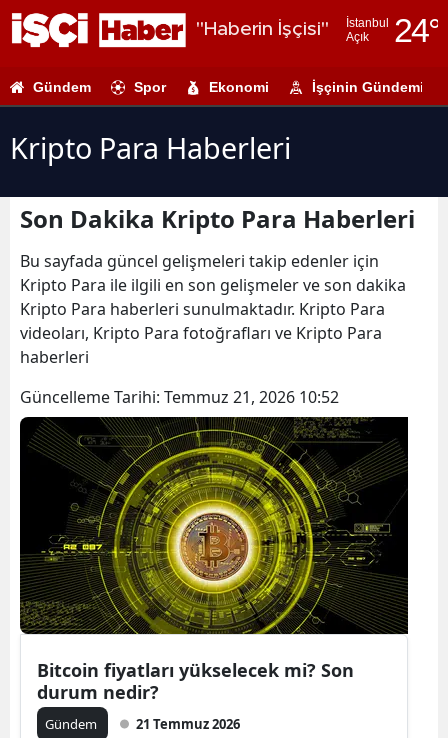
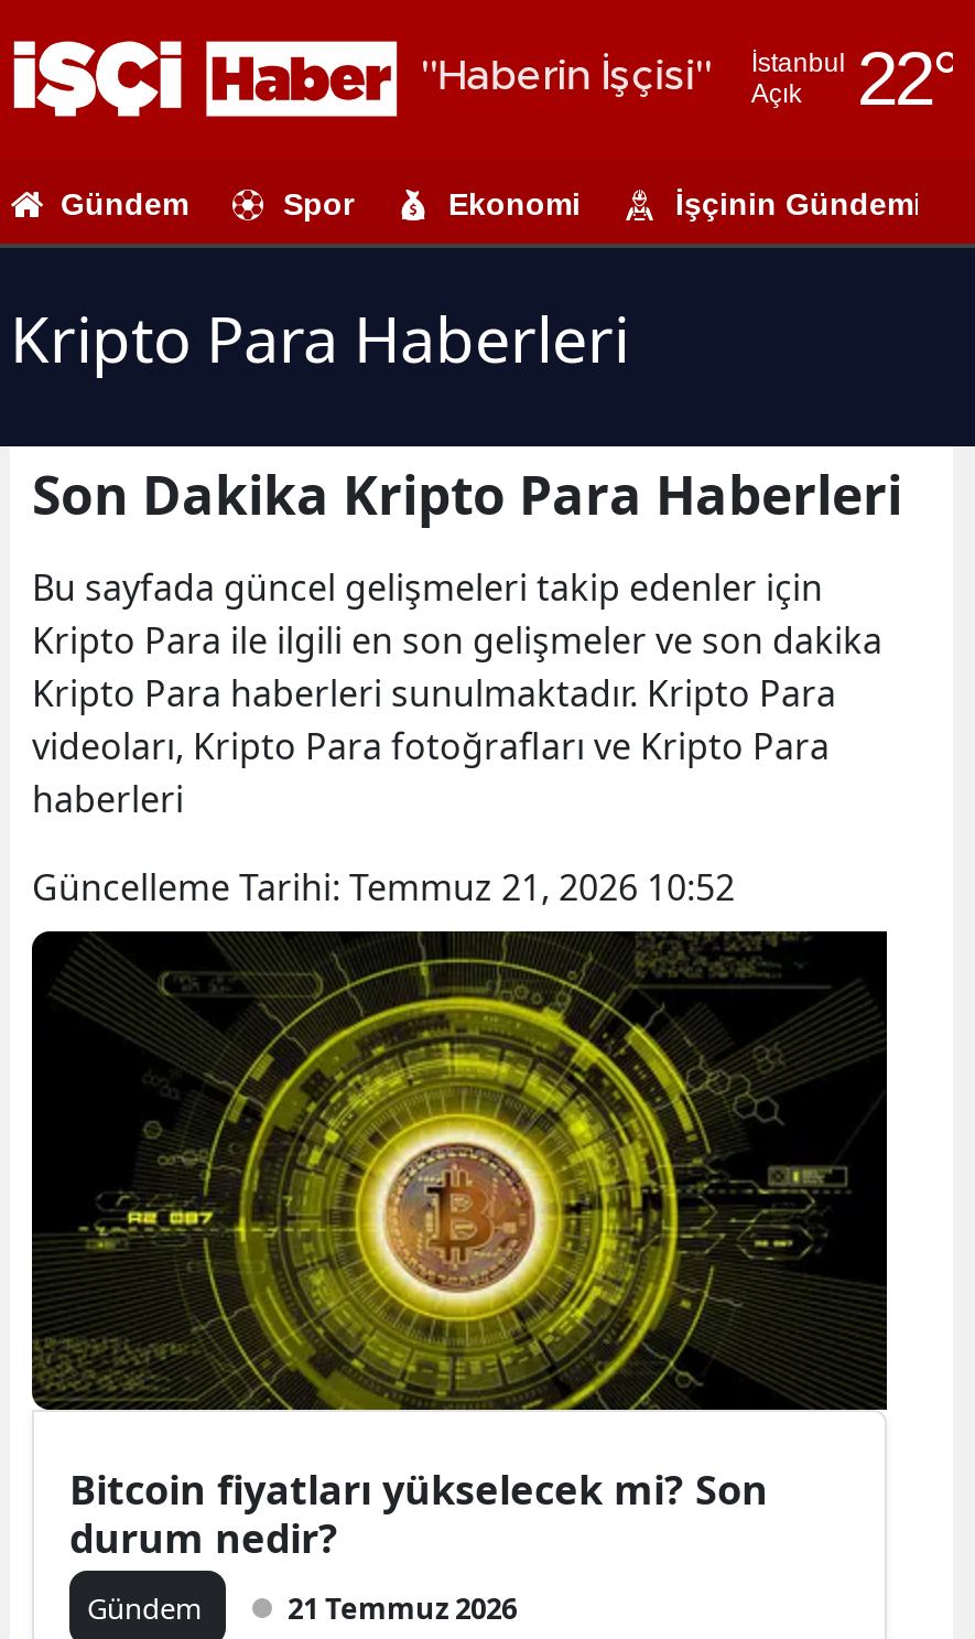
[196,11,440,49] "Haberin İşçisi" İstanbul Açık 24° -> [420,37,958,121] "Haberin İşçisi" İstanbul Açık 22°

